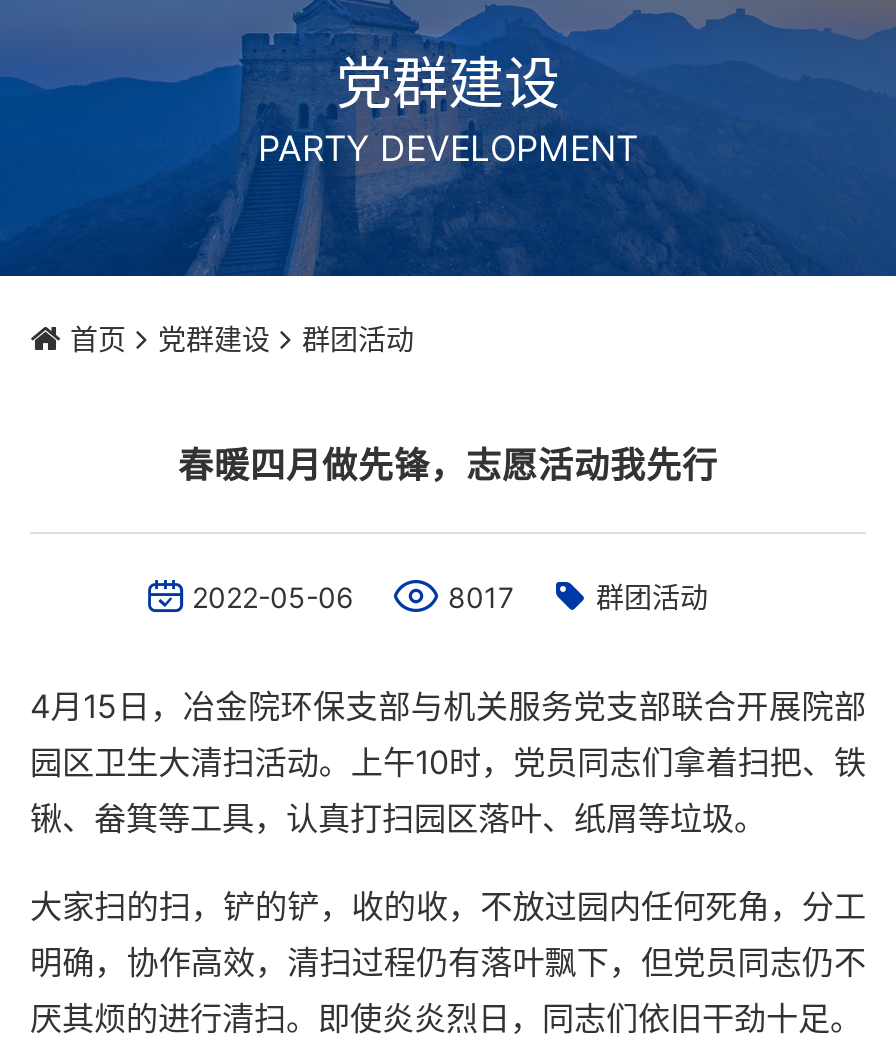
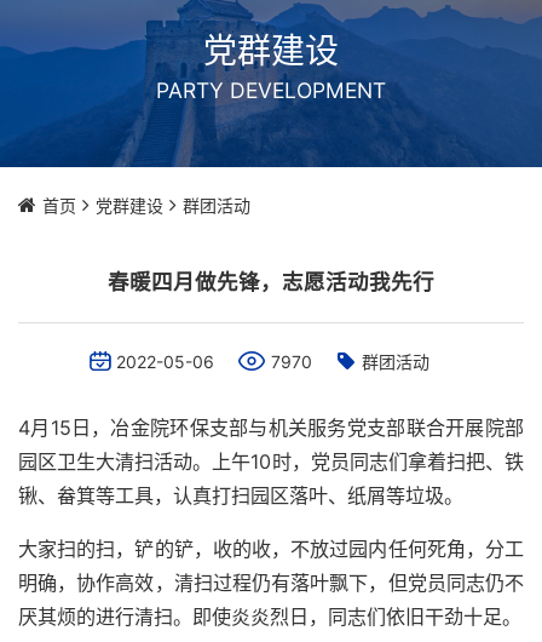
[448,581,514,615] 8017 -> [270,352,312,372] 7970

